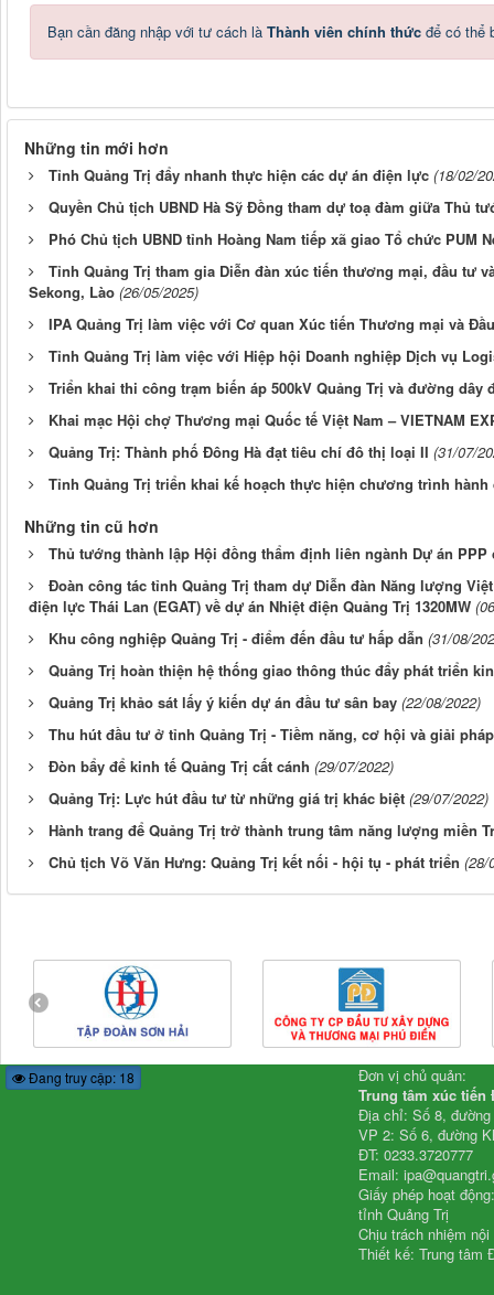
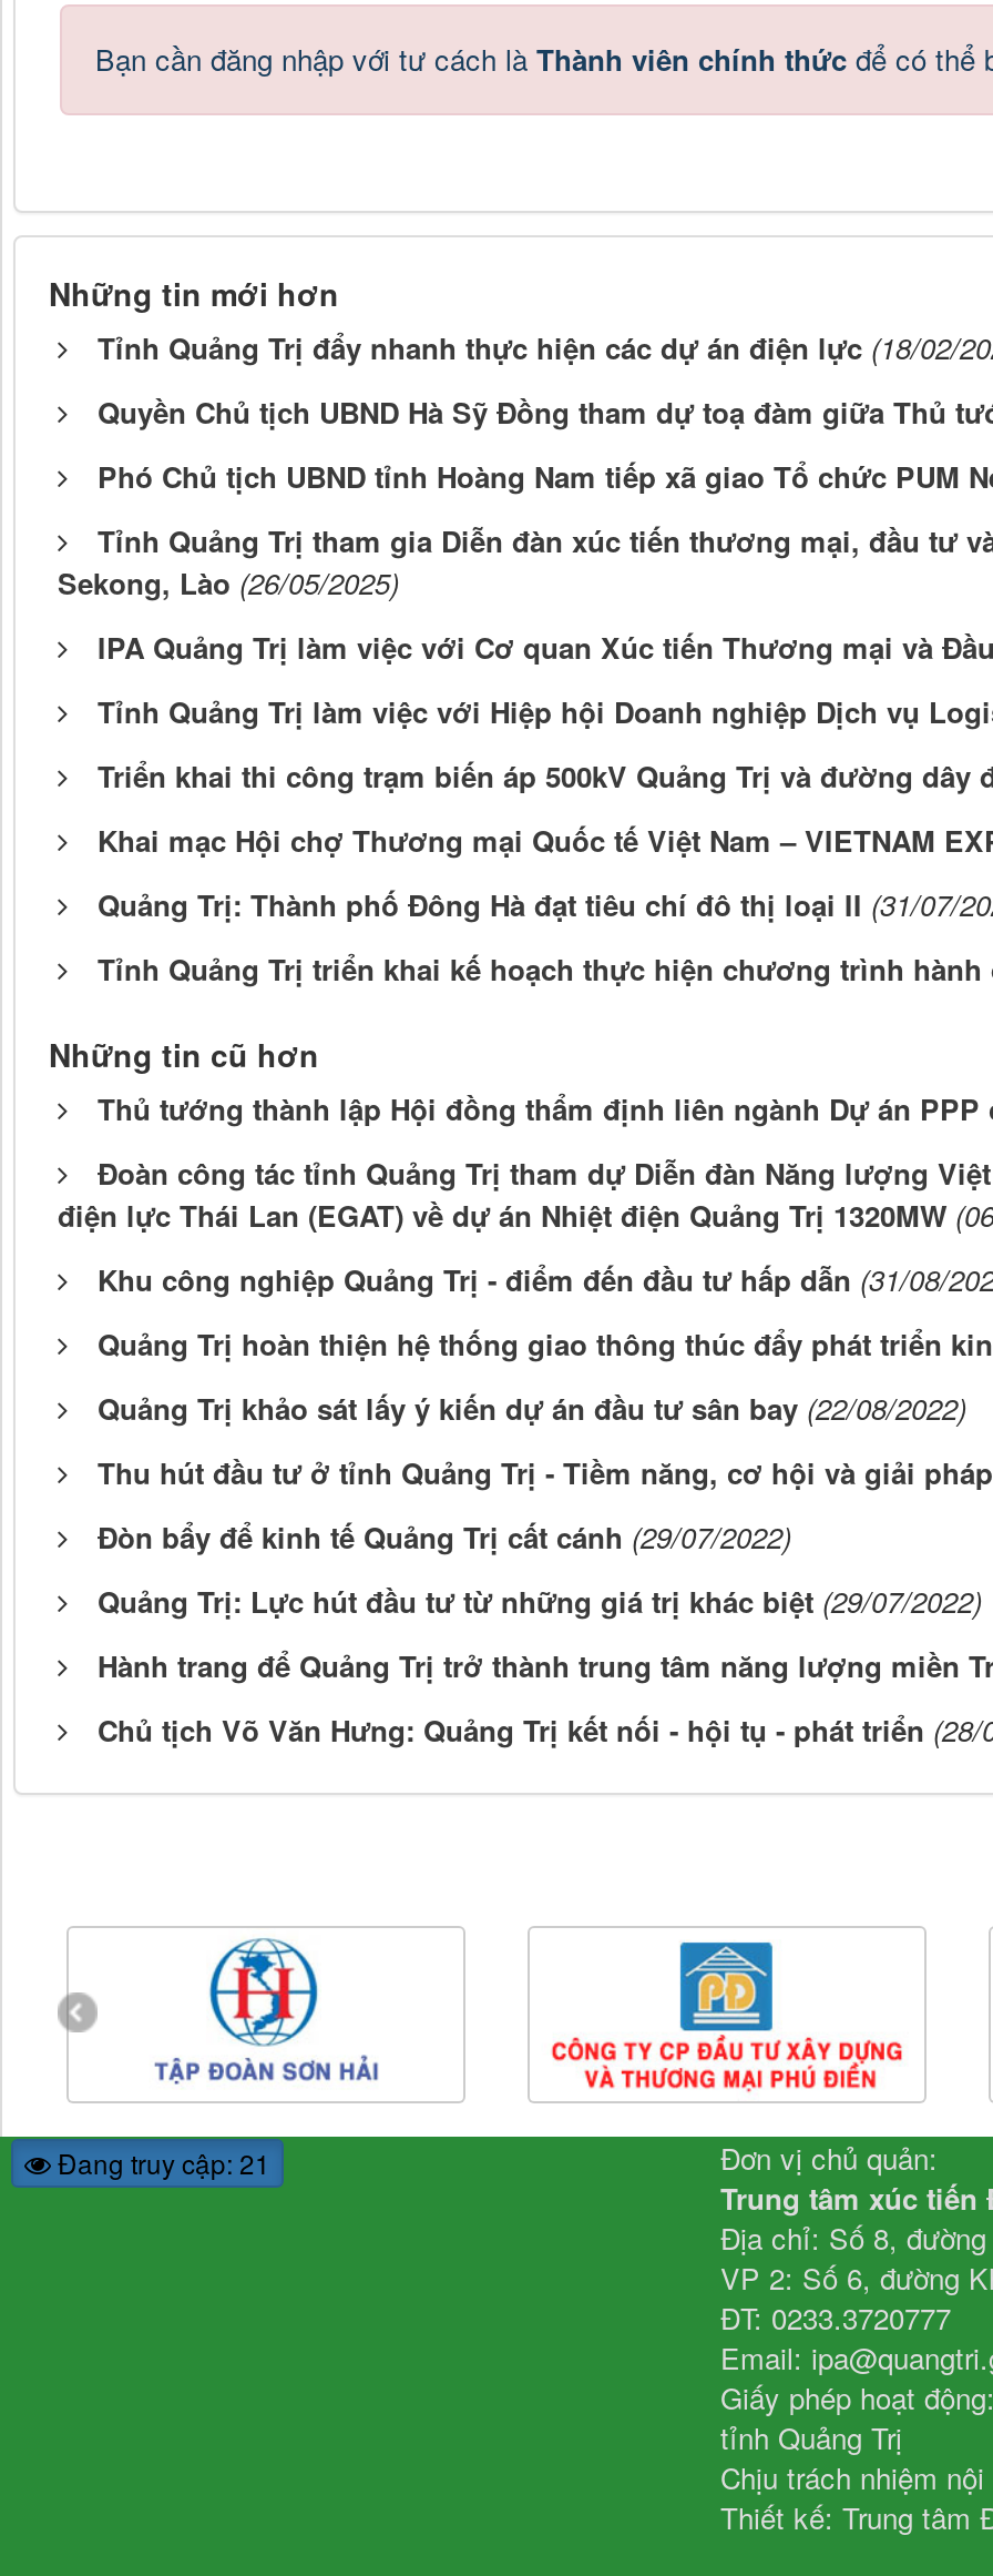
[25,1068,135,1086] Đang truy cập: 18 -> [51,2143,270,2181] Đang truy cập: 21

